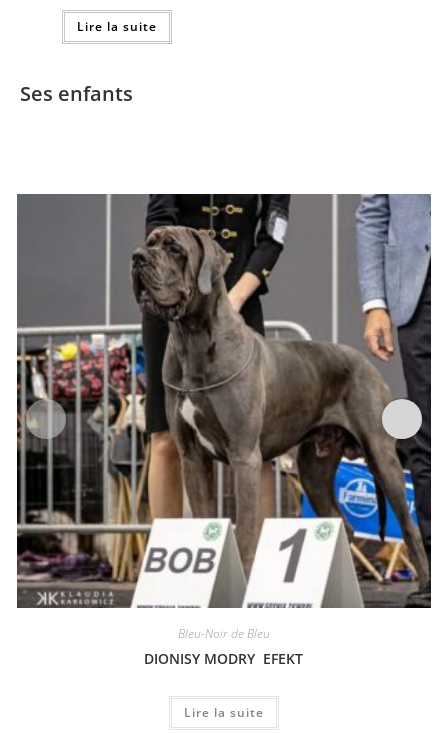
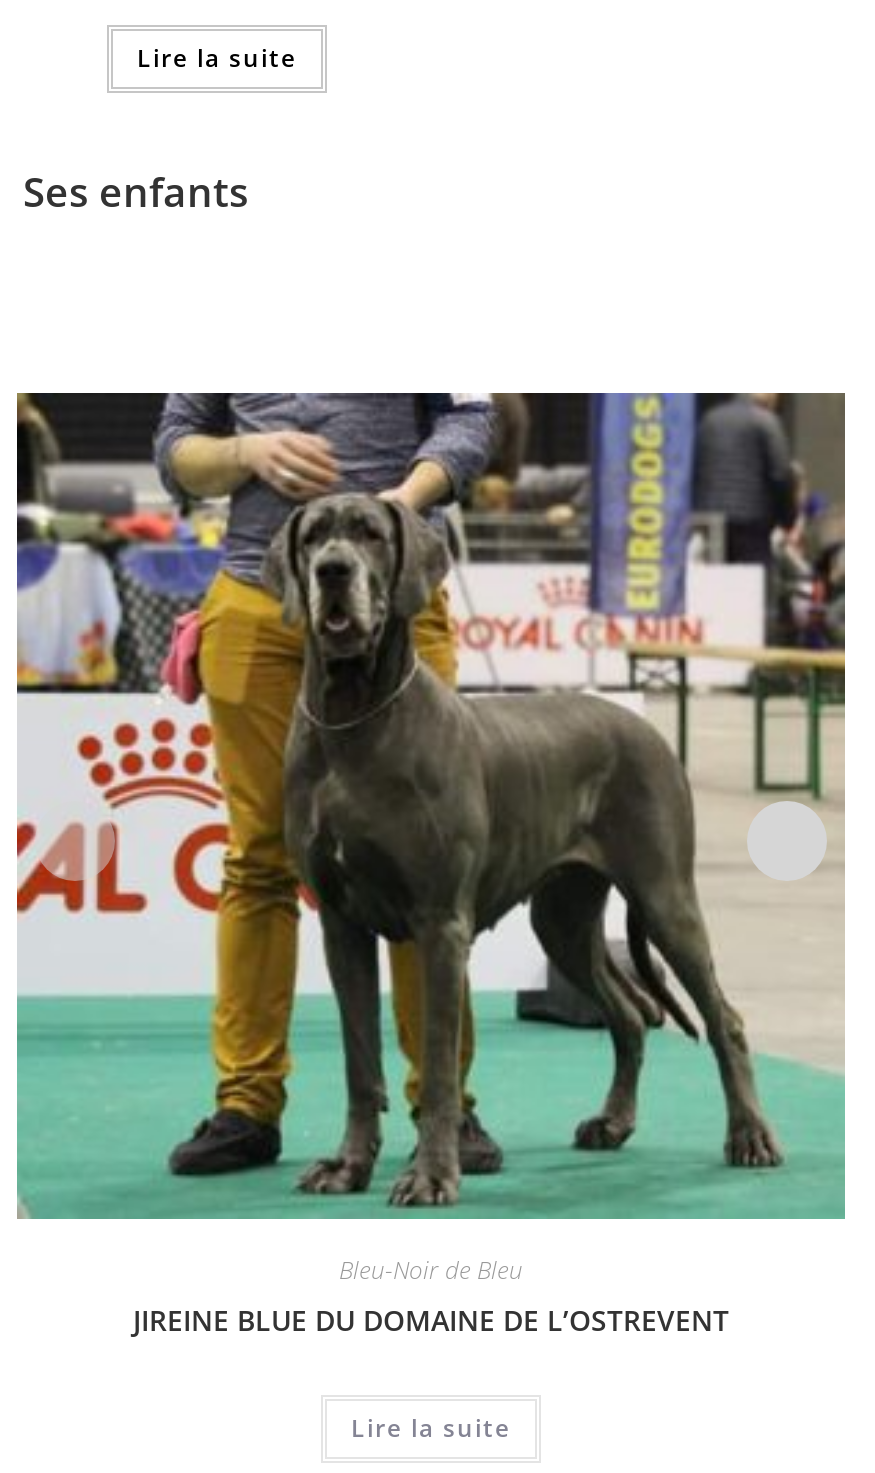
[16,193,432,609] [image] -> [15,390,847,1220] [image]
[144,649,303,668] DIONISY MODRY EFEKT -> [133,1302,729,1340] JIREINE BLUE DU DOMAINE DE L’OSTREVENT

